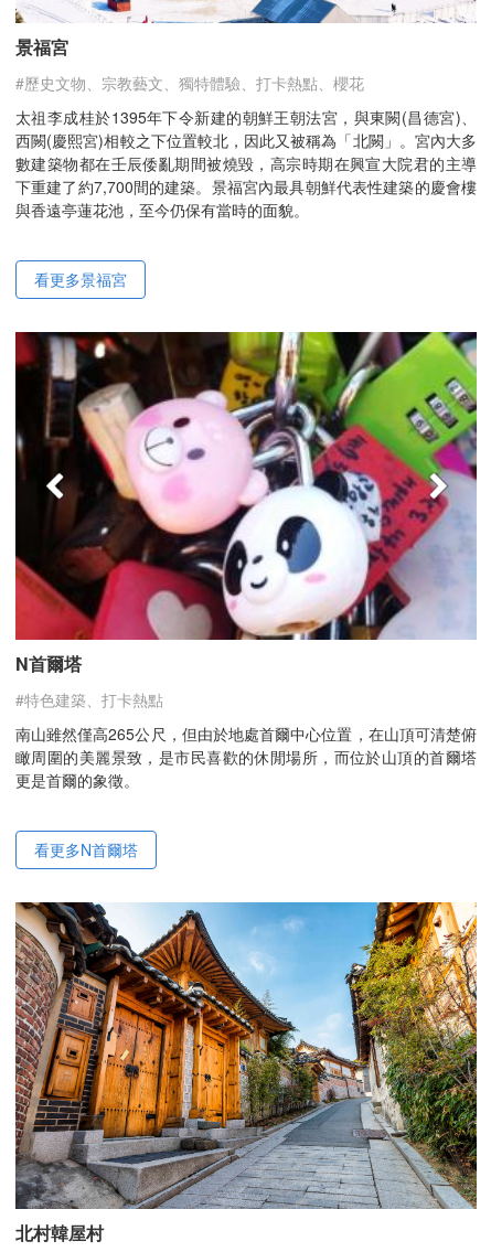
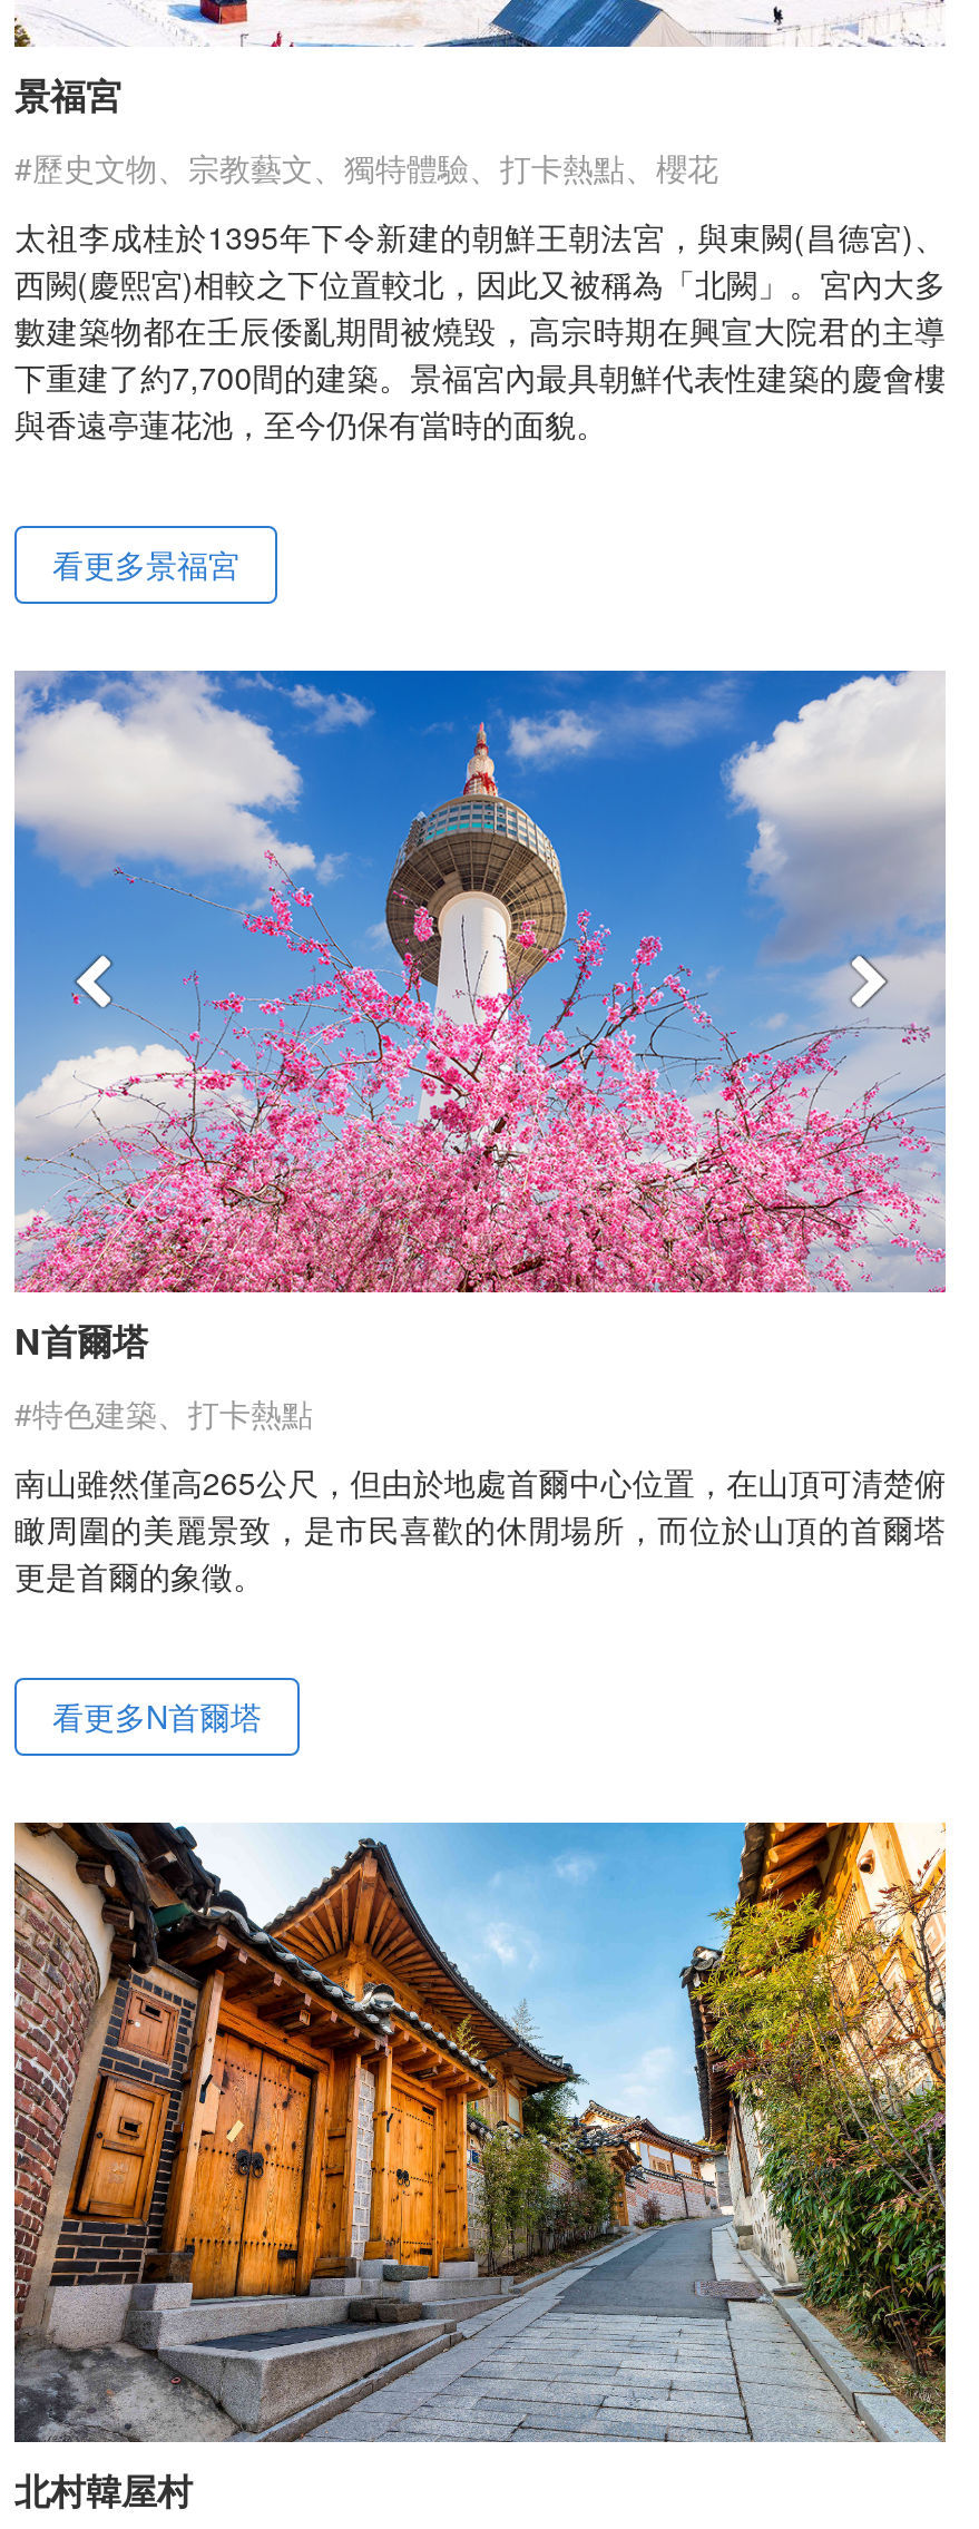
[14,331,478,641] [image] -> [12,668,946,1295] [image]

